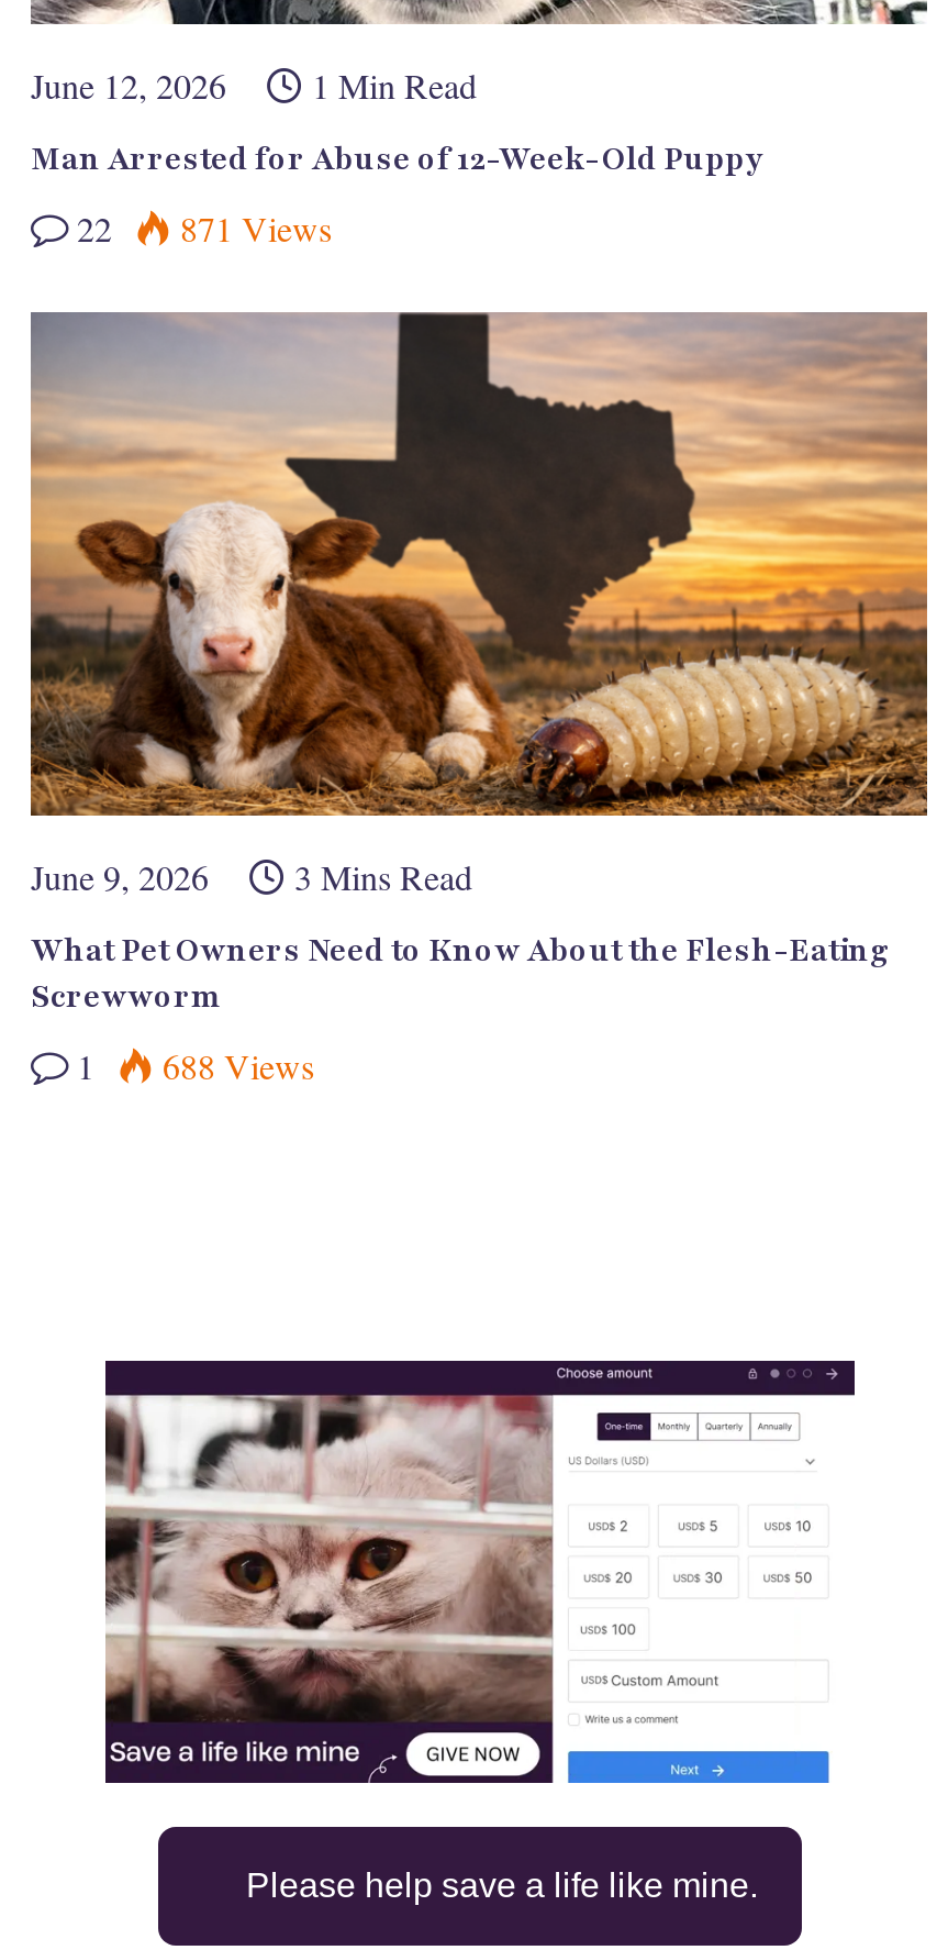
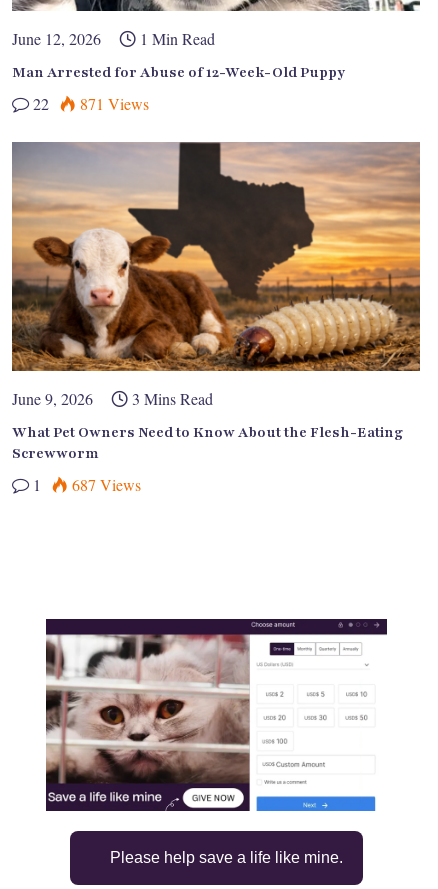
[77,1042,314,1088] 1 688 Views -> [33,474,141,495] 1 687 Views

